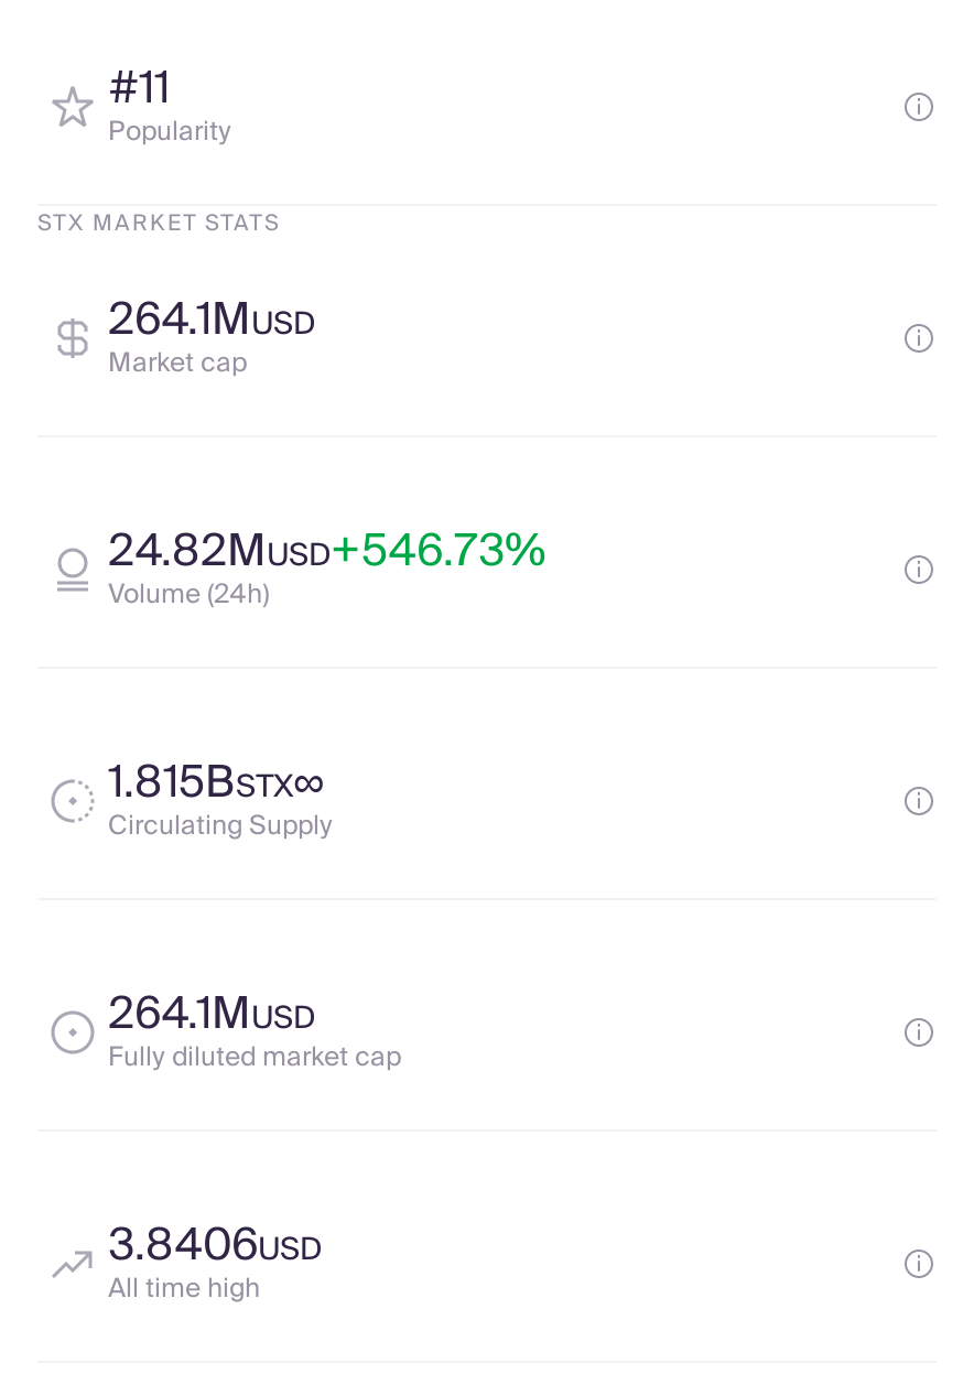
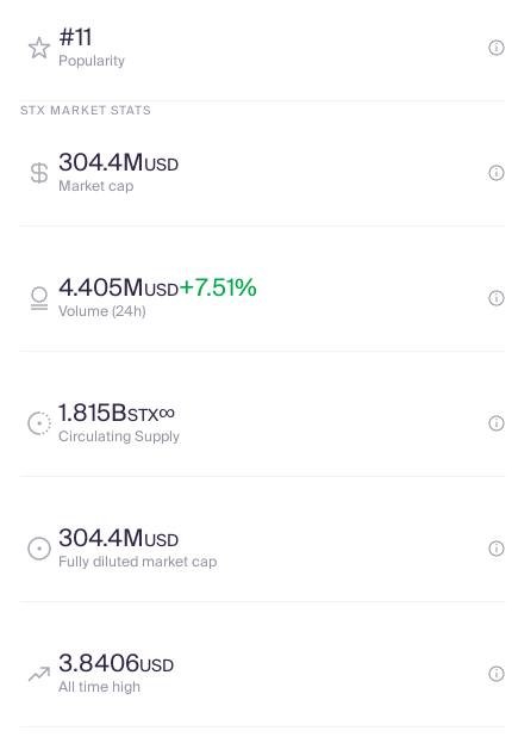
[108,283,315,358] 264.1MUSD -> [58,143,179,184] 304.4MUSD
[108,515,546,589] 24.82MUSD+546.73% -> [58,268,257,309] 4.405MUSD+7.51%
[108,977,315,1052] 264.1MUSD -> [58,519,179,559] 304.4MUSD

